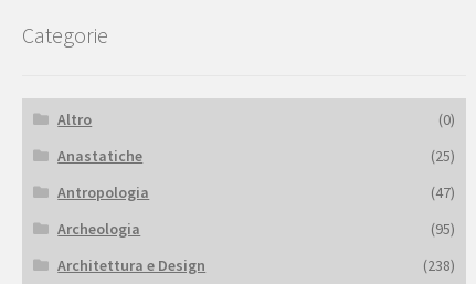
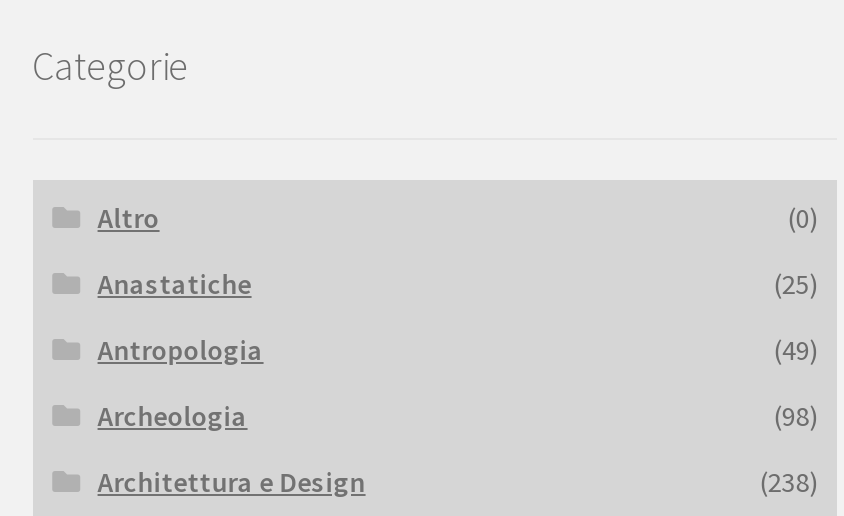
[431,182,455,202] (47) -> [774,331,818,367] (49)
[431,218,455,238] (95) -> [774,397,818,433] (98)

